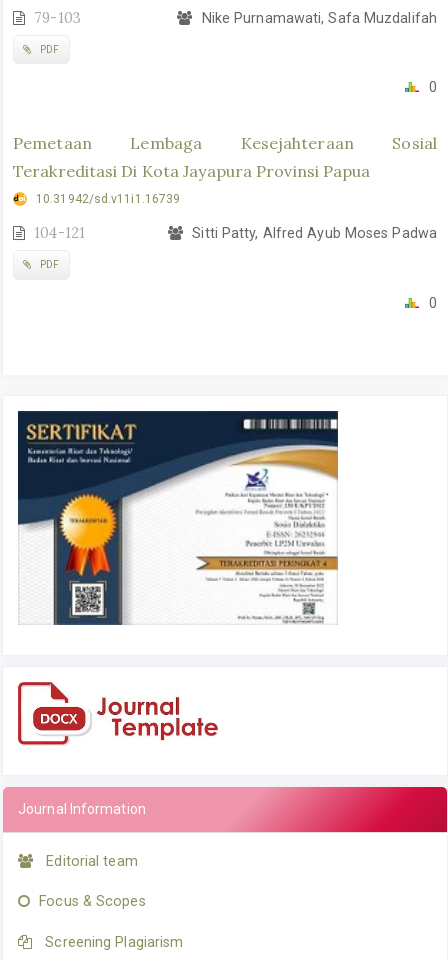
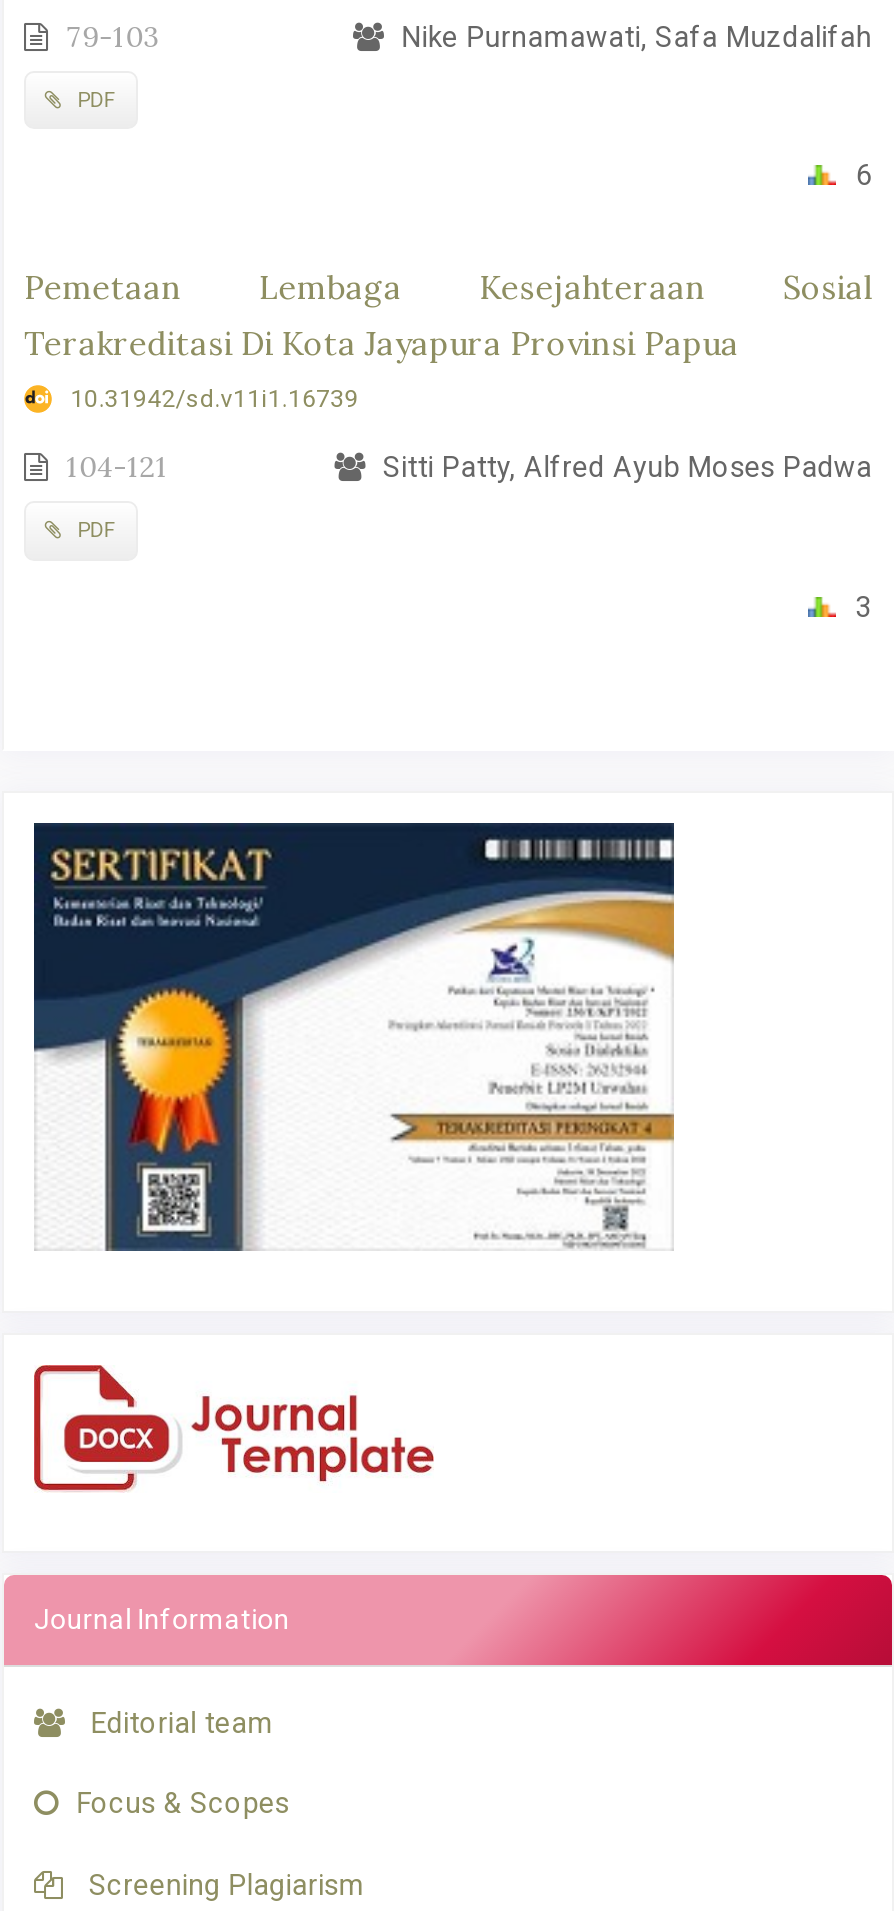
[429,79,437,95] 0 -> [856,160,872,192] 6
[429,295,437,311] 0 -> [856,591,872,623] 3

